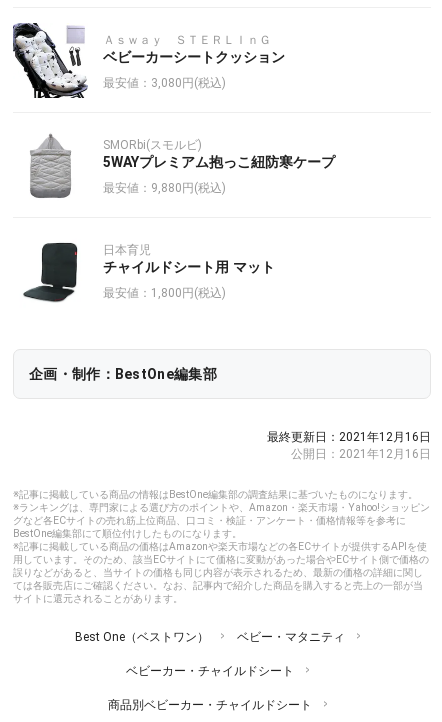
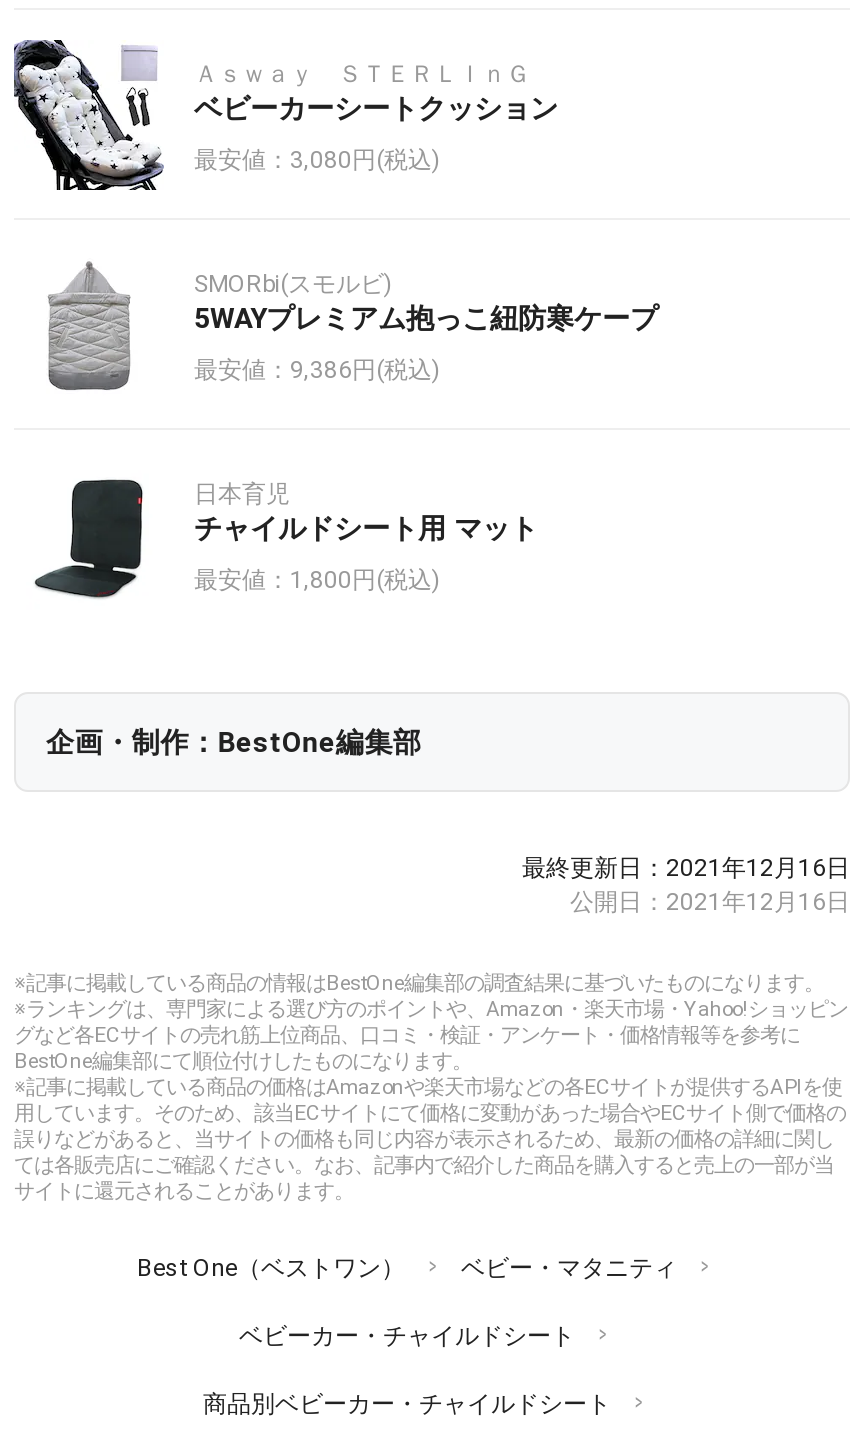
[103,181,226,195] 最安値：9,880円(税込) -> [194,356,440,384] 最安値：9,386円(税込)

